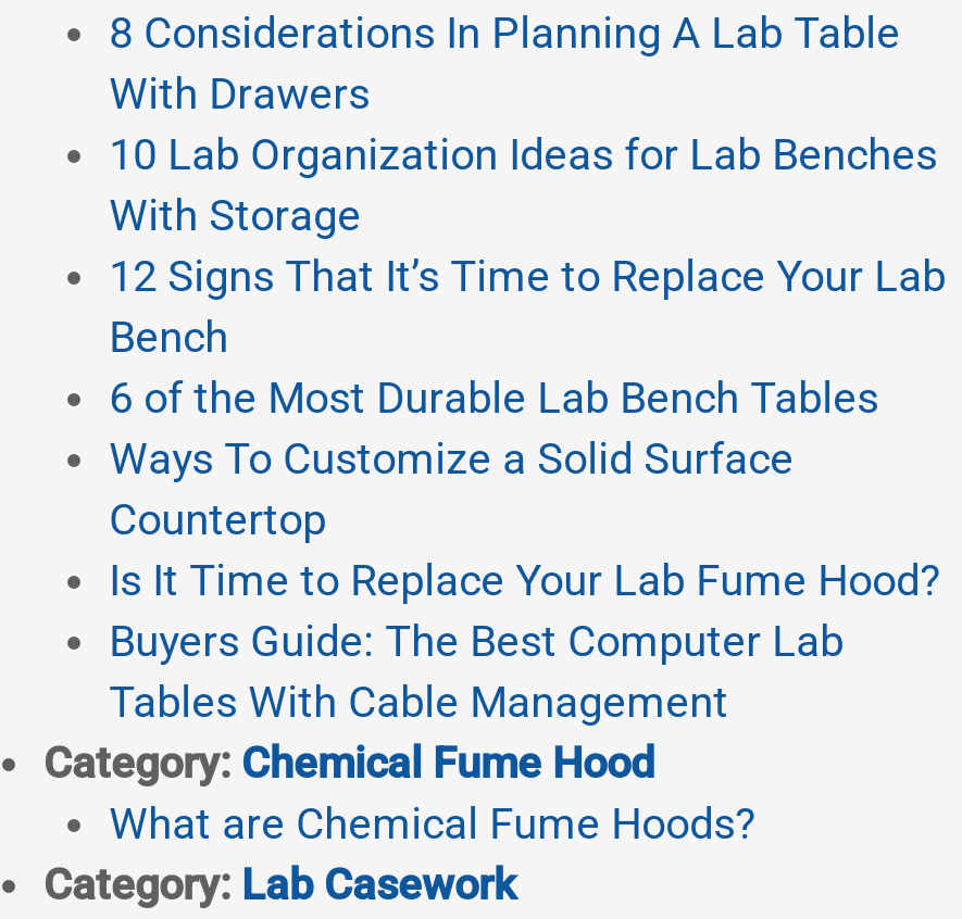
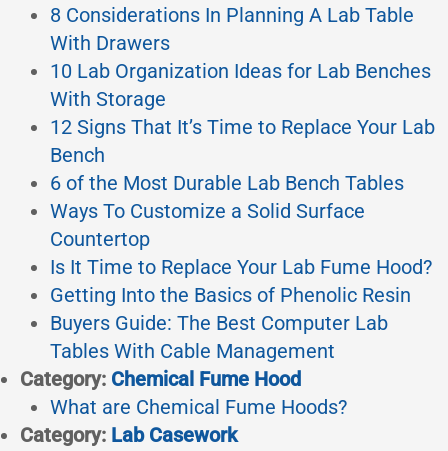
none -> [50,283,411,307] Getting Into the Basics of Phenolic Resin

